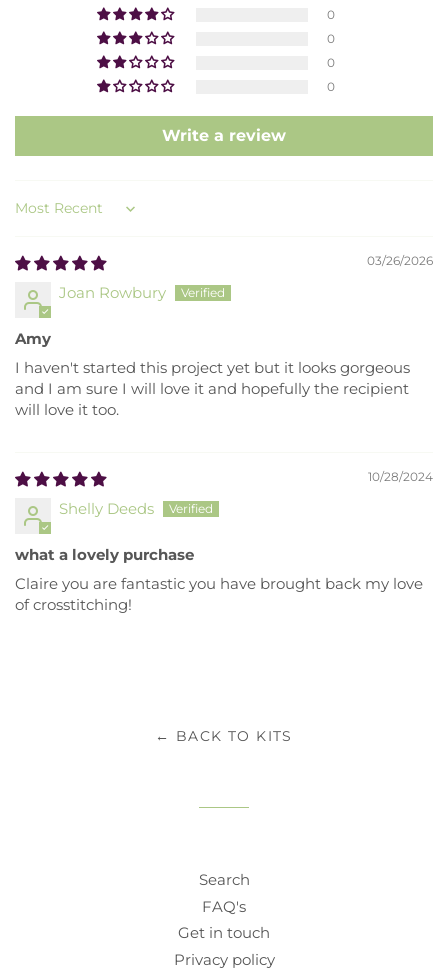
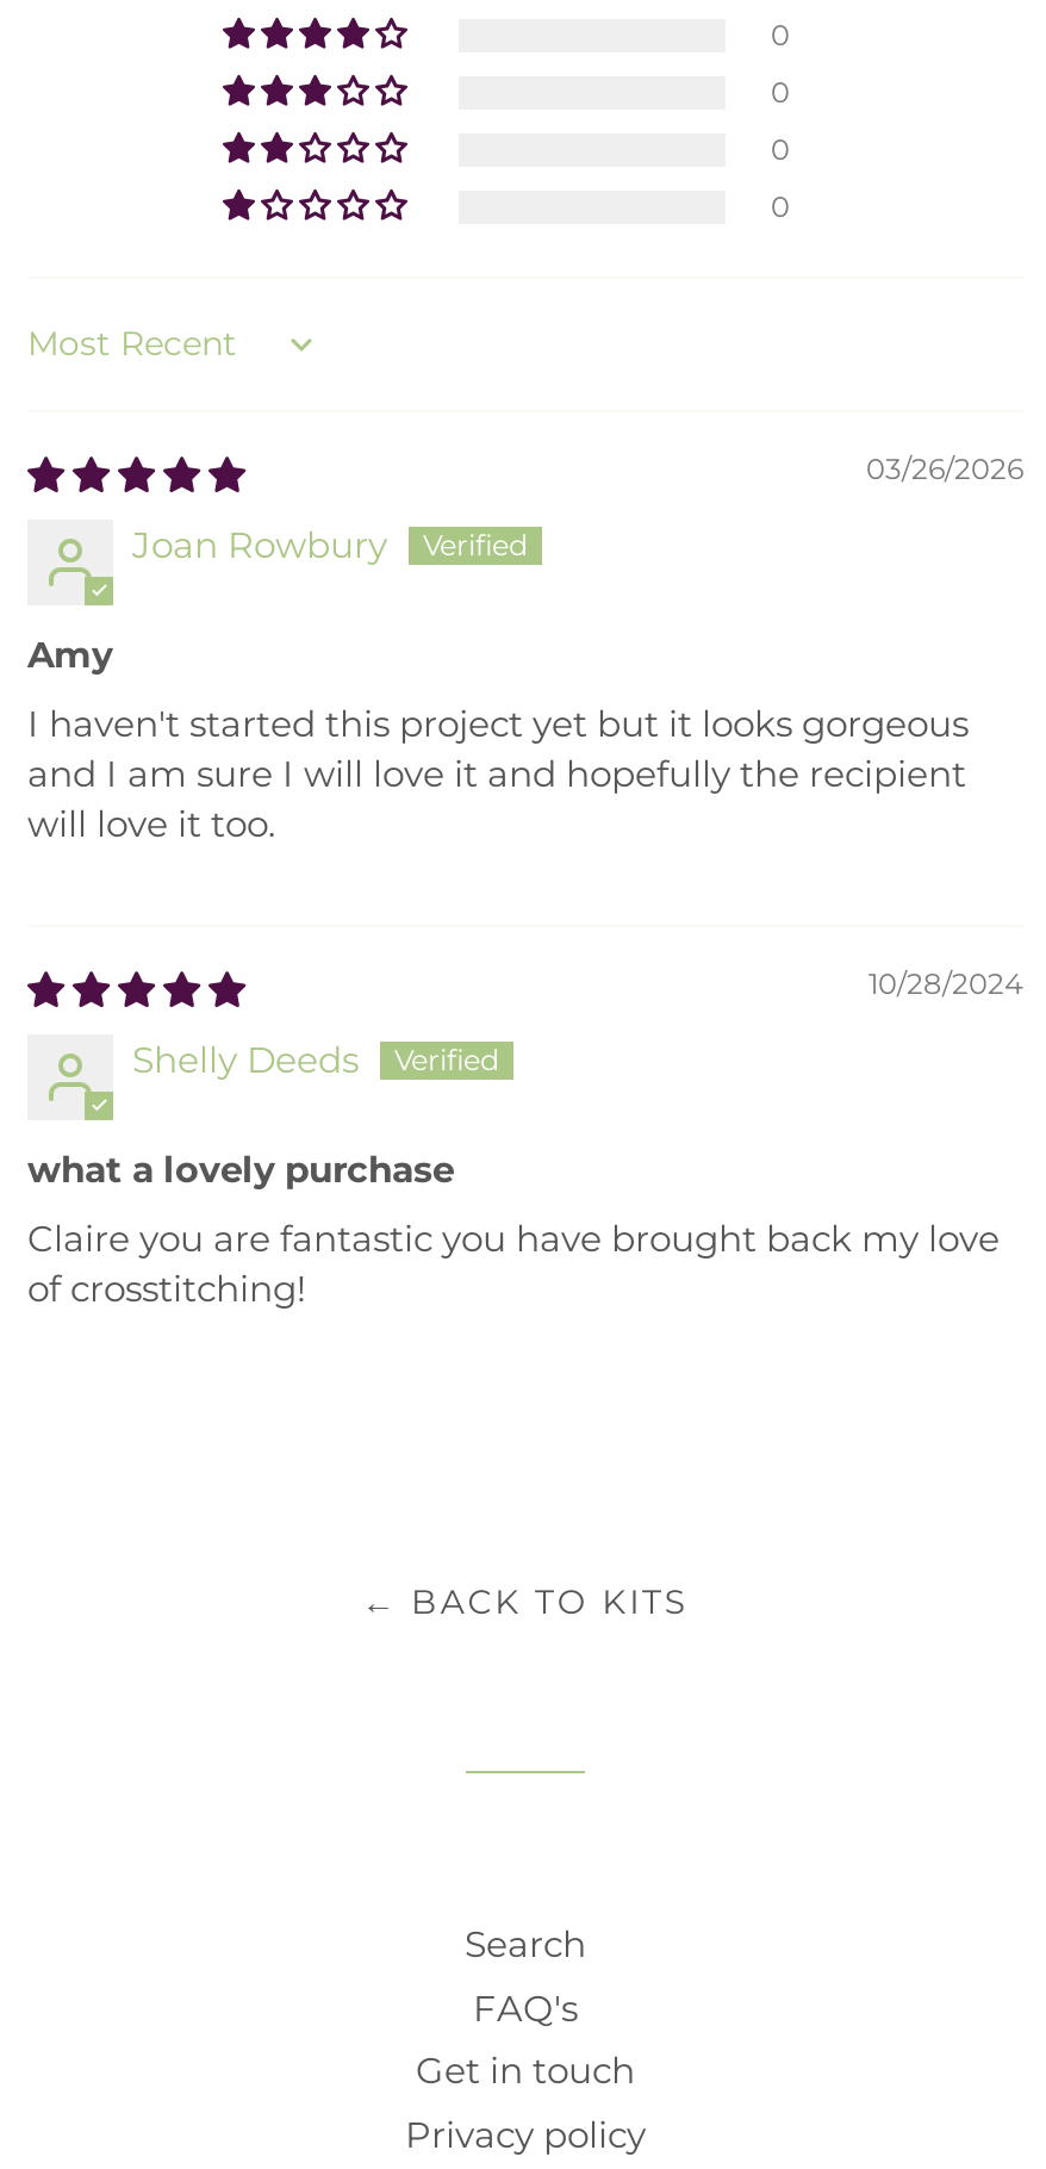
[162,126,286,145] Write a review -> none

